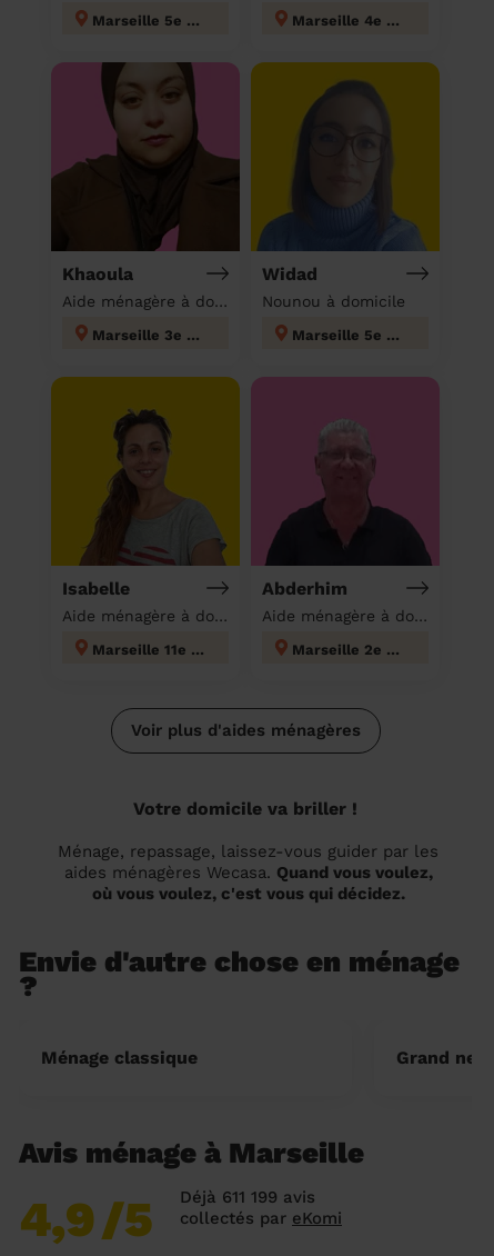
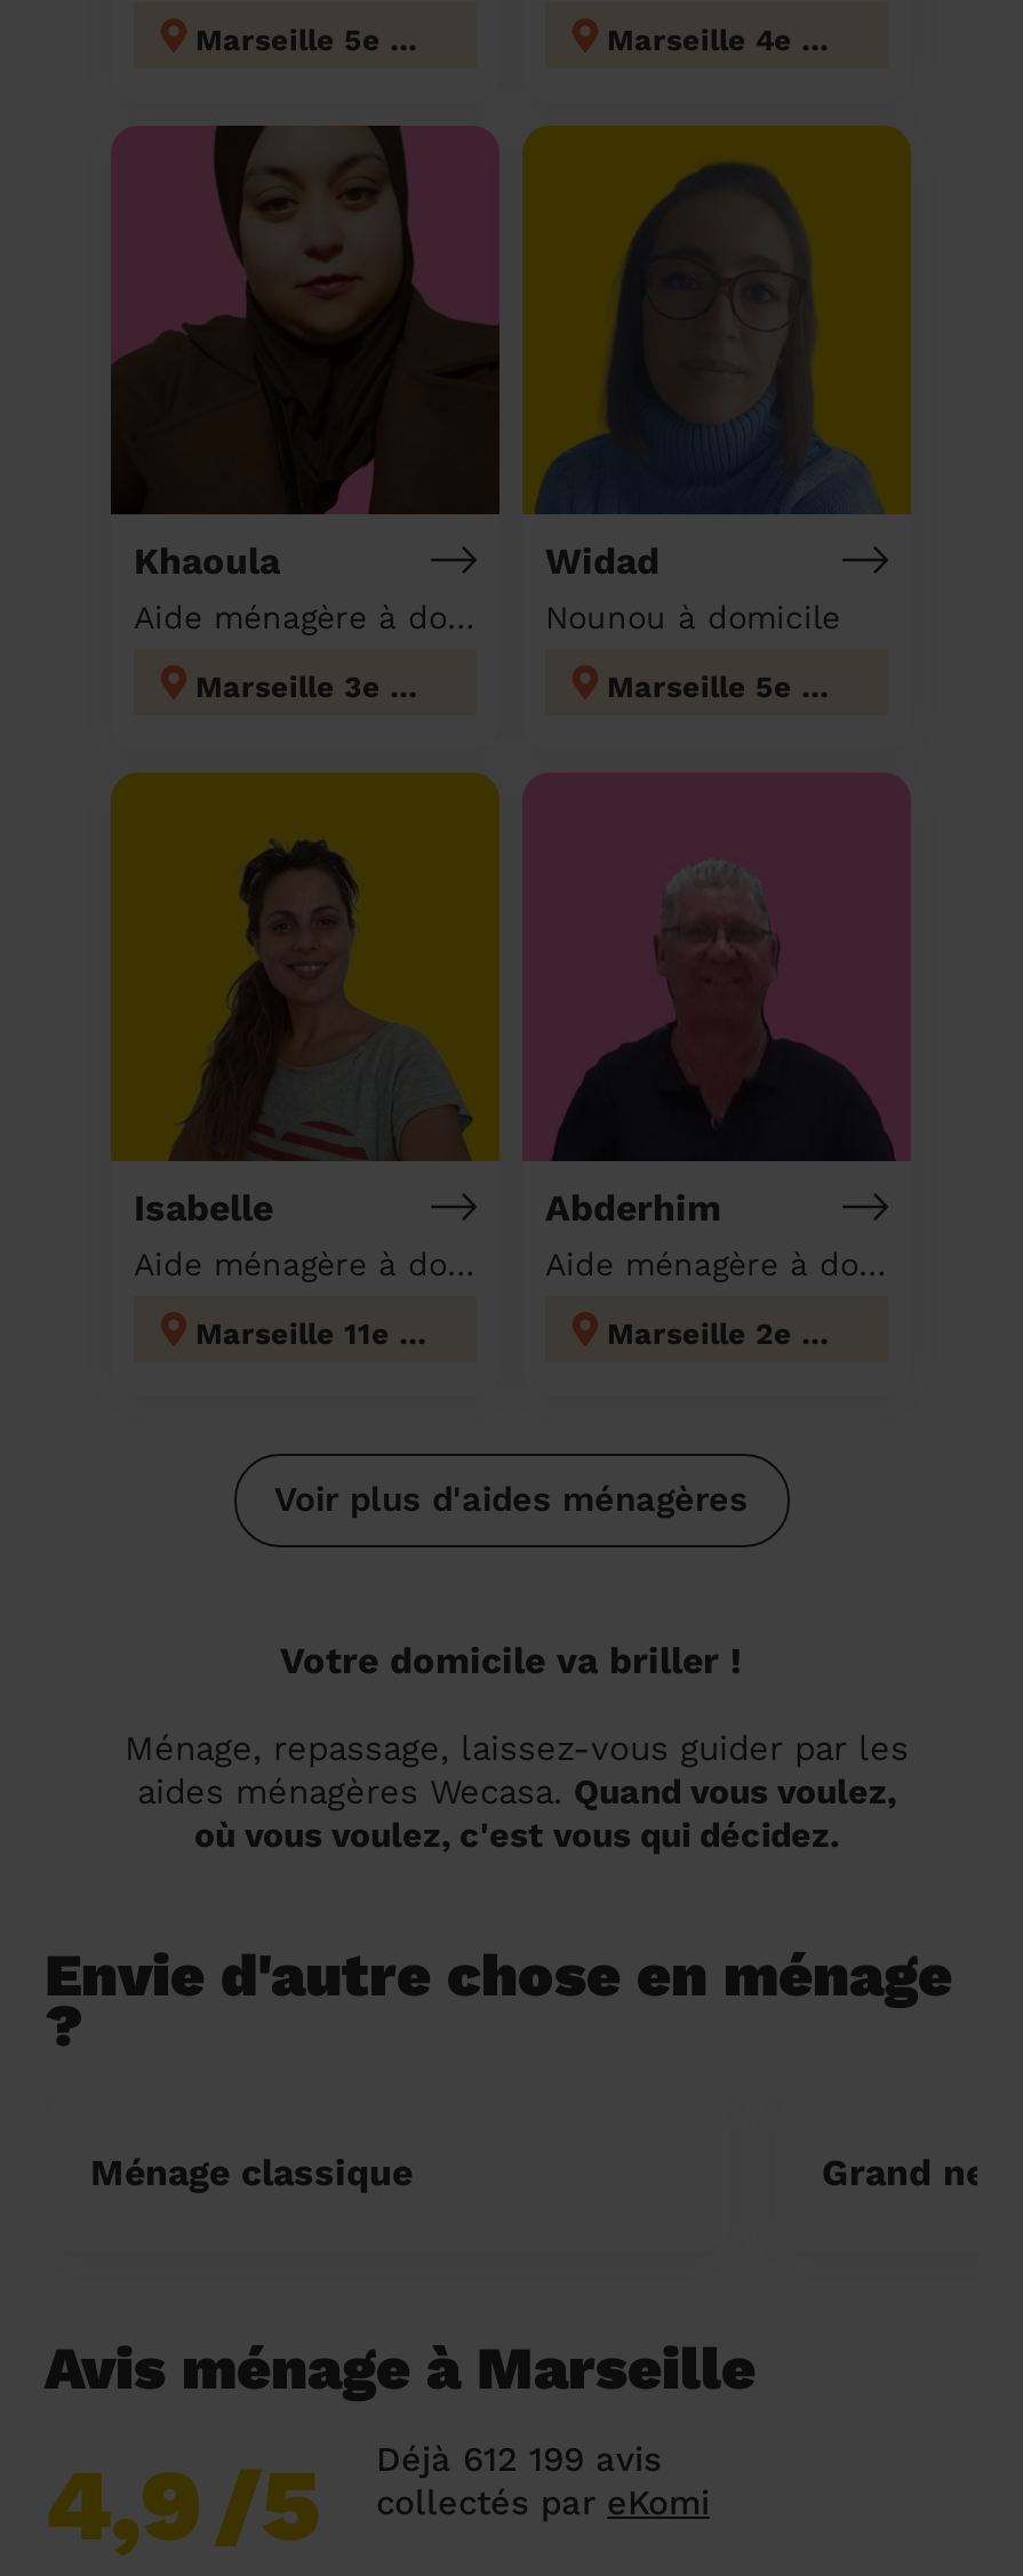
[180,1187,315,1207] Déjà 611 199 avis -> [376,2438,662,2479] Déjà 612 199 avis

